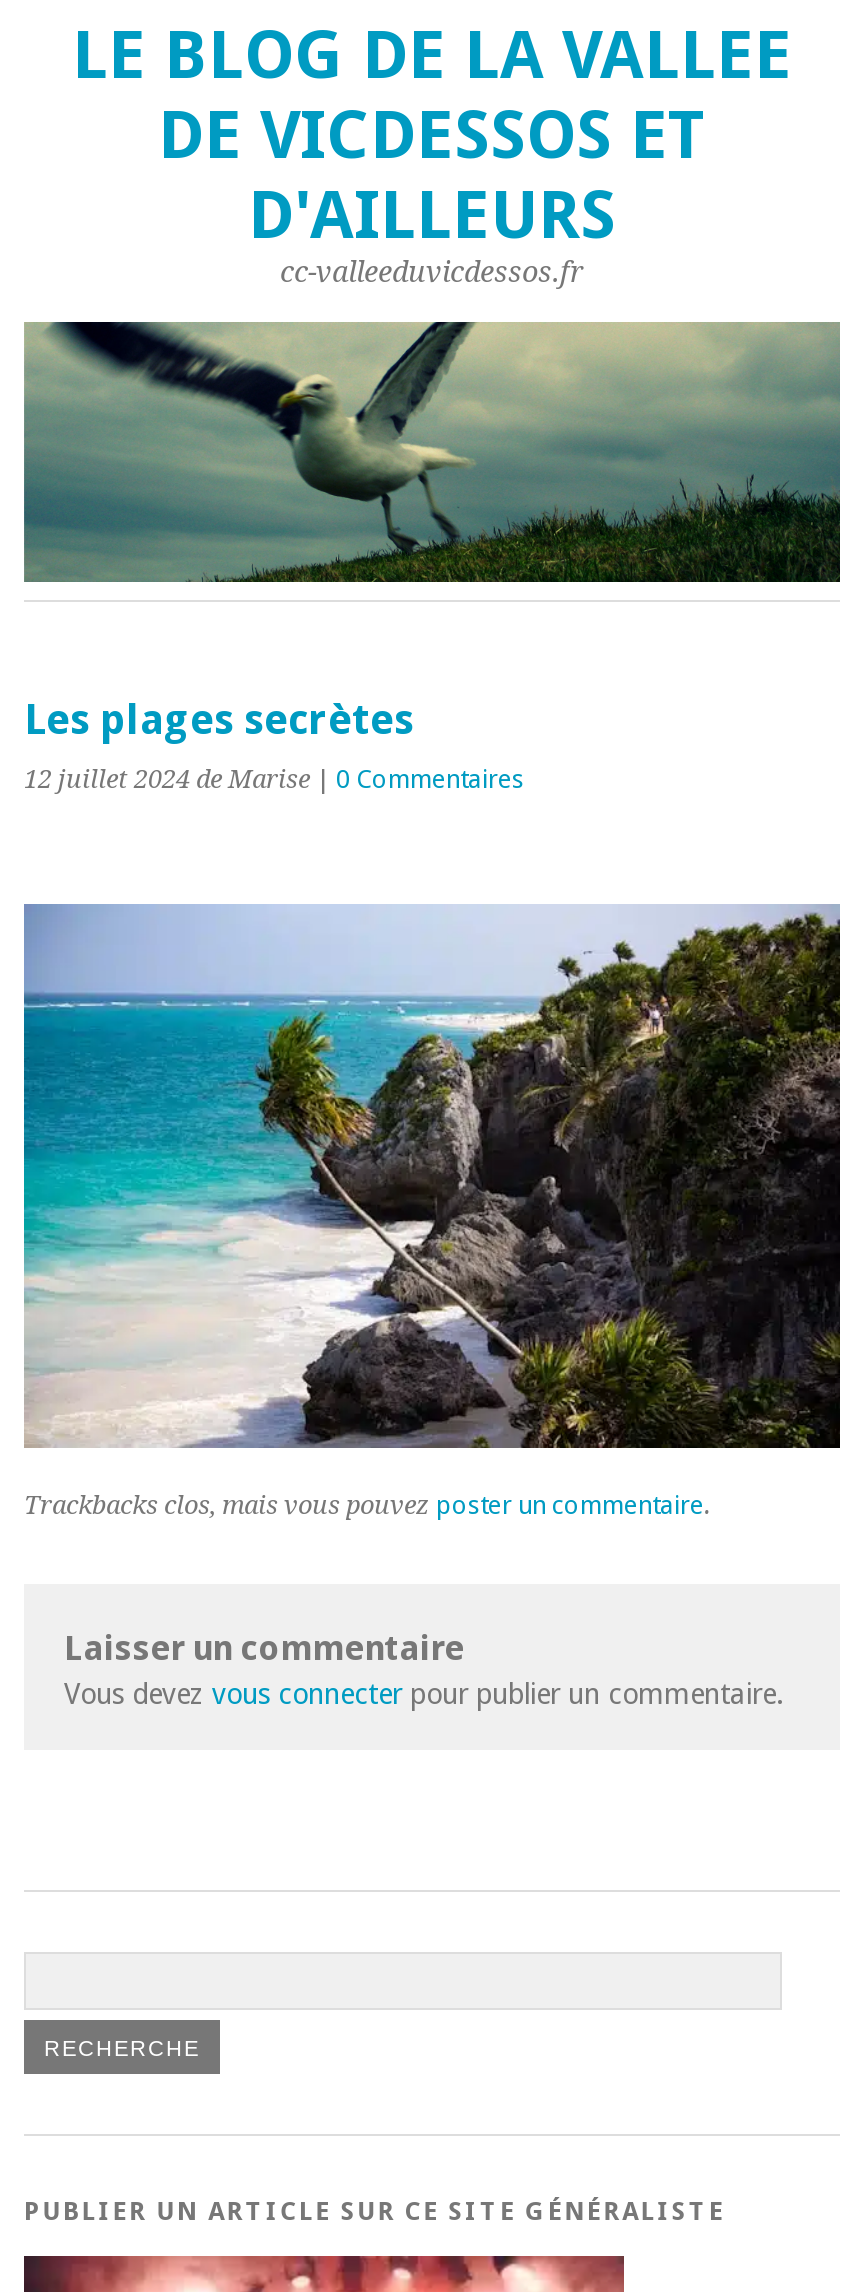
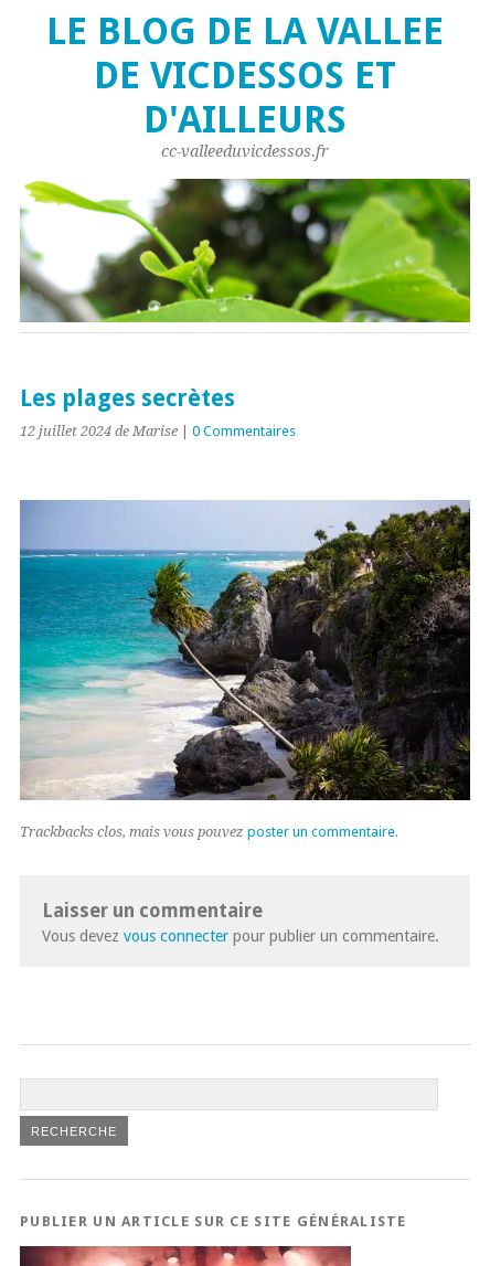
[22,320,842,584] [image] -> [20,178,471,323] [image]

